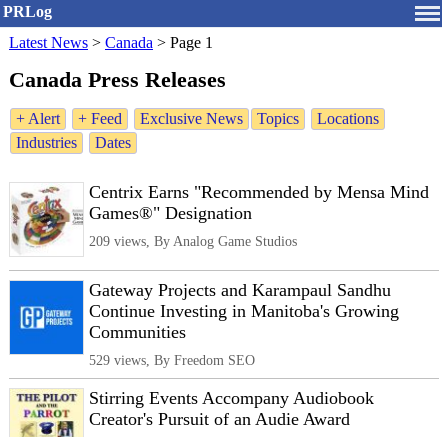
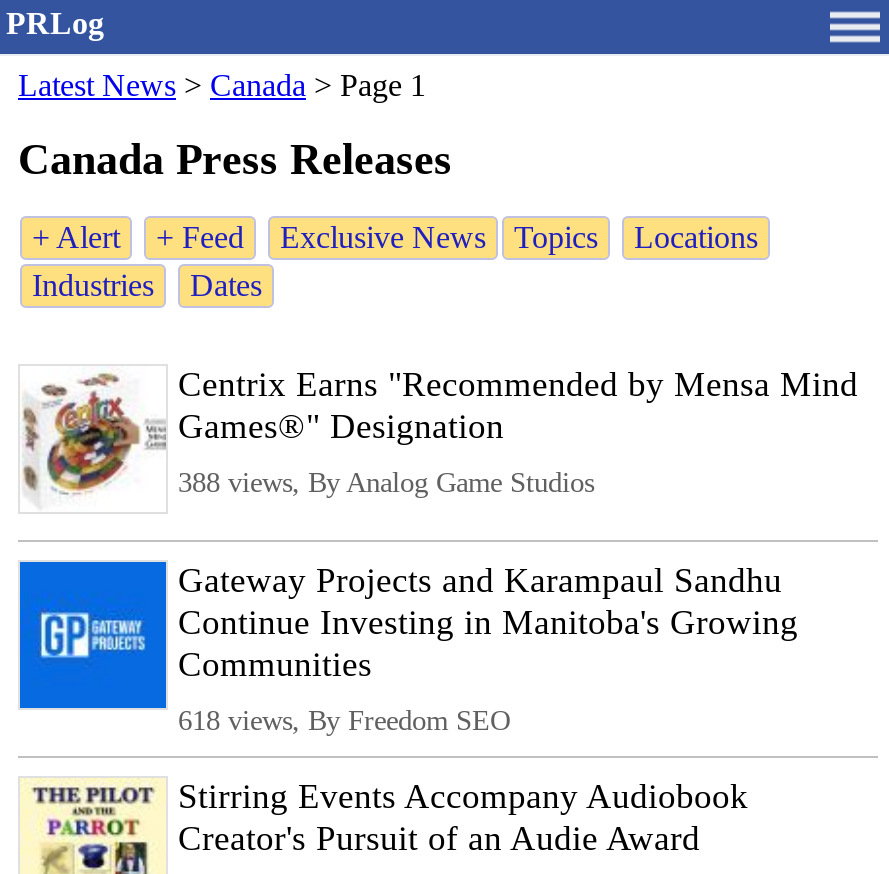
[89,233,297,249] 209 views, By Analog Game Studios -> [178,467,594,499] 388 views, By Analog Game Studios
[89,352,255,368] 529 views, By Freedom SEO -> [178,705,510,737] 618 views, By Freedom SEO

